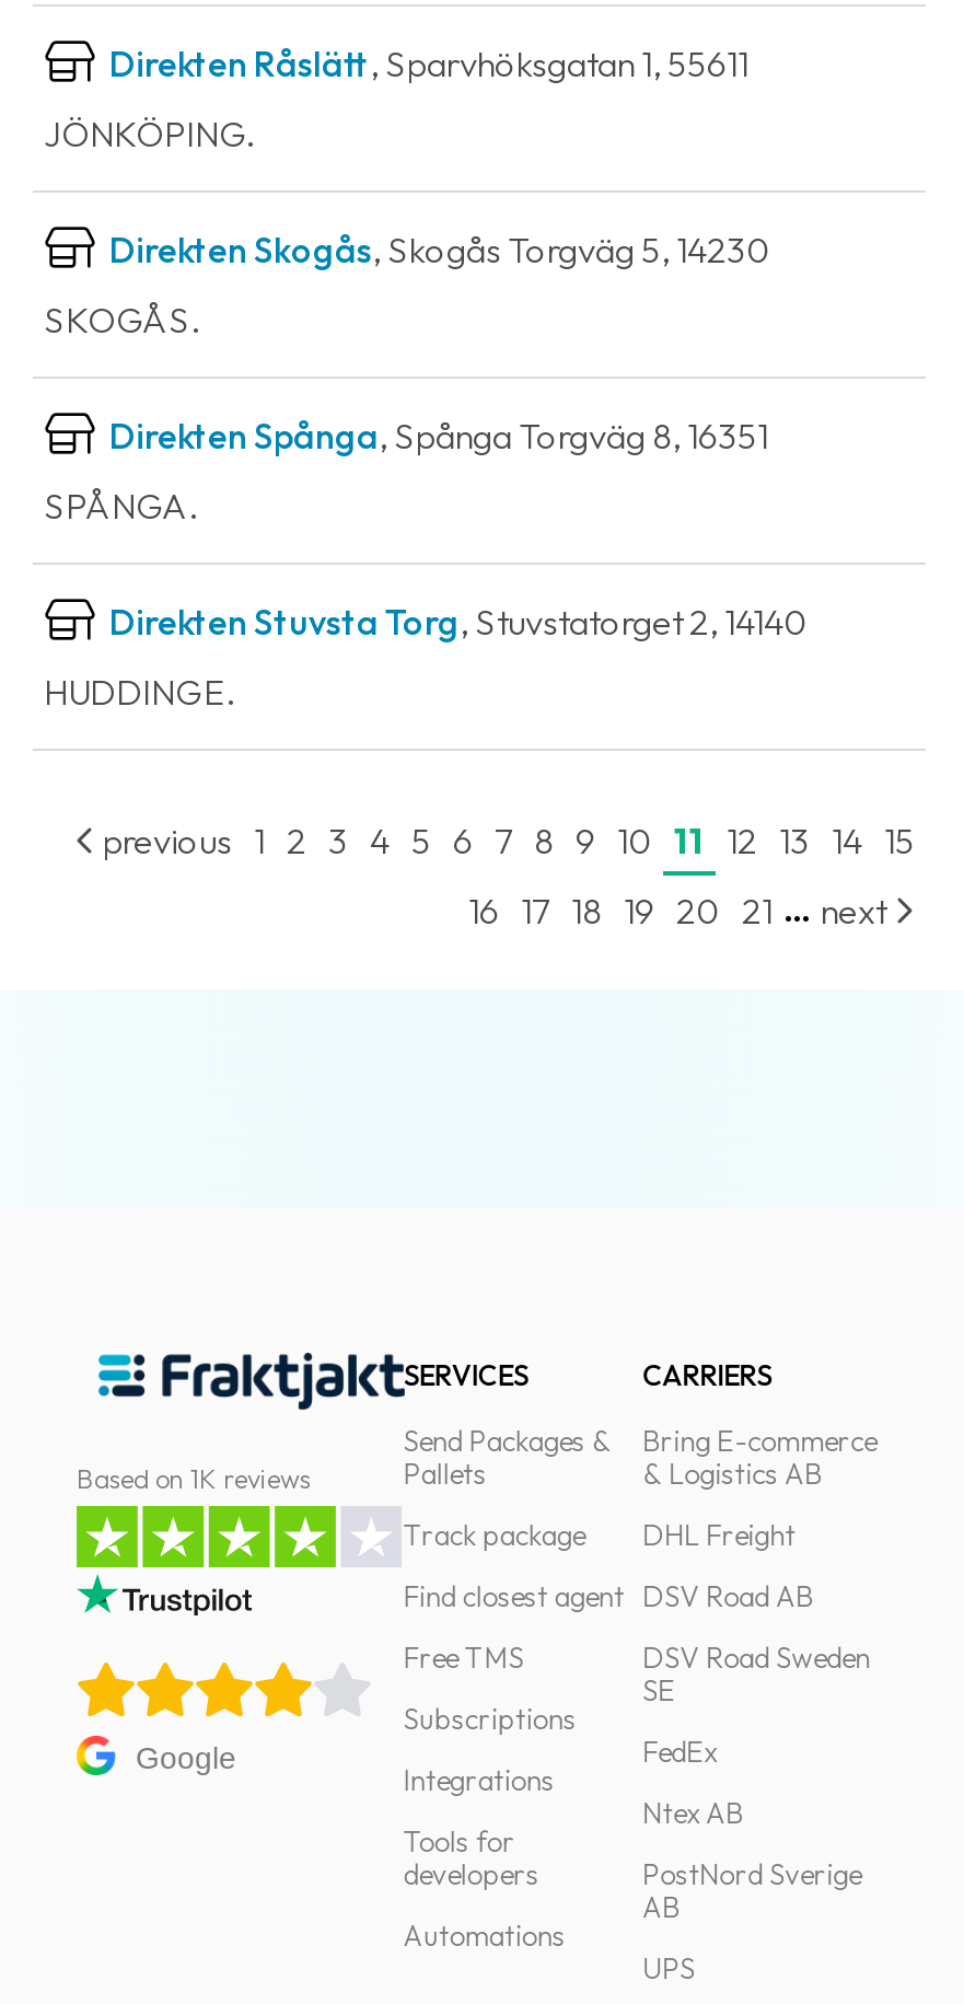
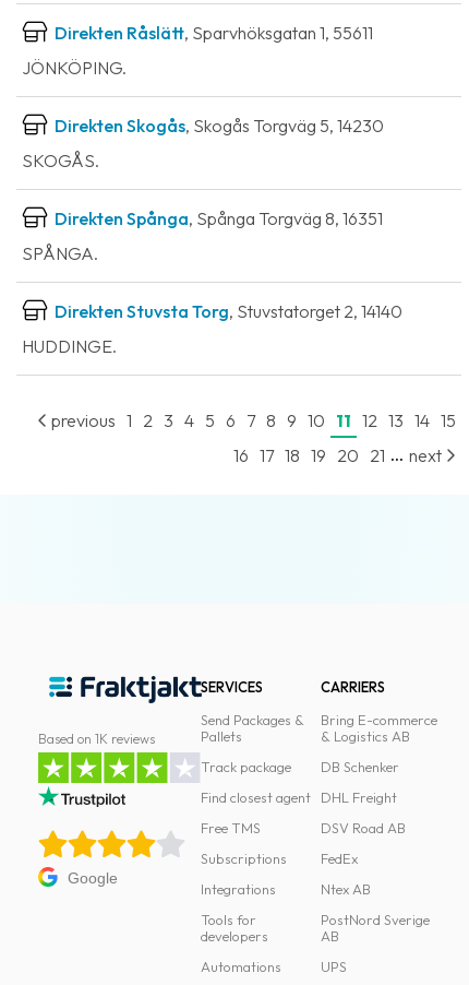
moved [643,1517,813,1613] -> [320,788,405,836]: DHL Freight | DSV Road AB
none -> [320,758,399,775] DB Schenker
[643,1639,870,1707] DSV Road Sweden | SE -> none

